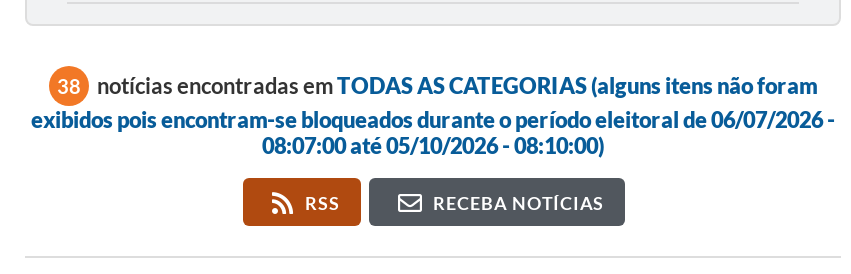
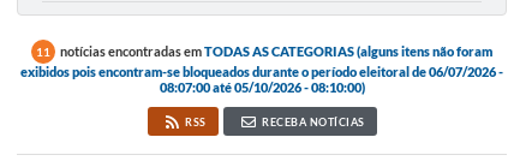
[57,72,817,98] 38 notícias encontradas em TODAS AS CATEGORIAS (alguns itens não foram -> [36,43,492,59] 11 notícias encontradas em TODAS AS CATEGORIAS (alguns itens não foram

